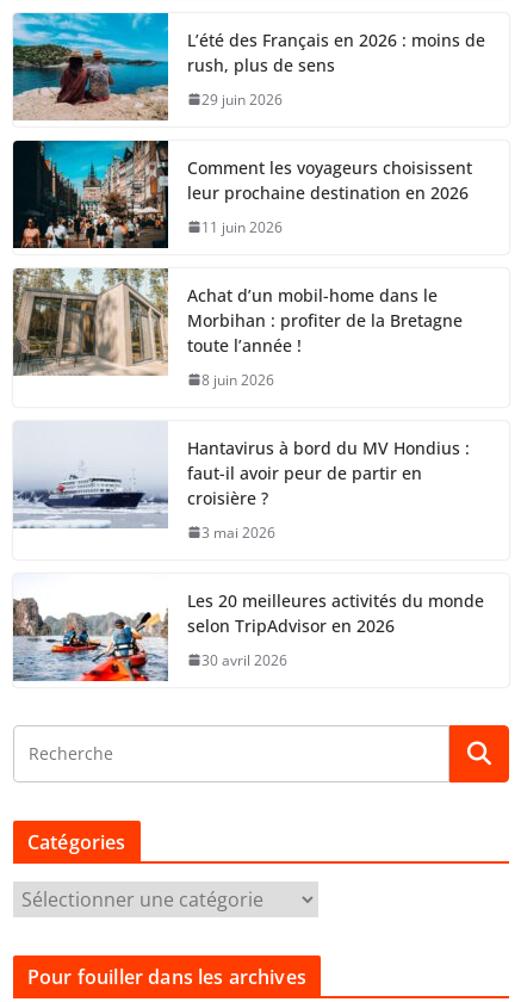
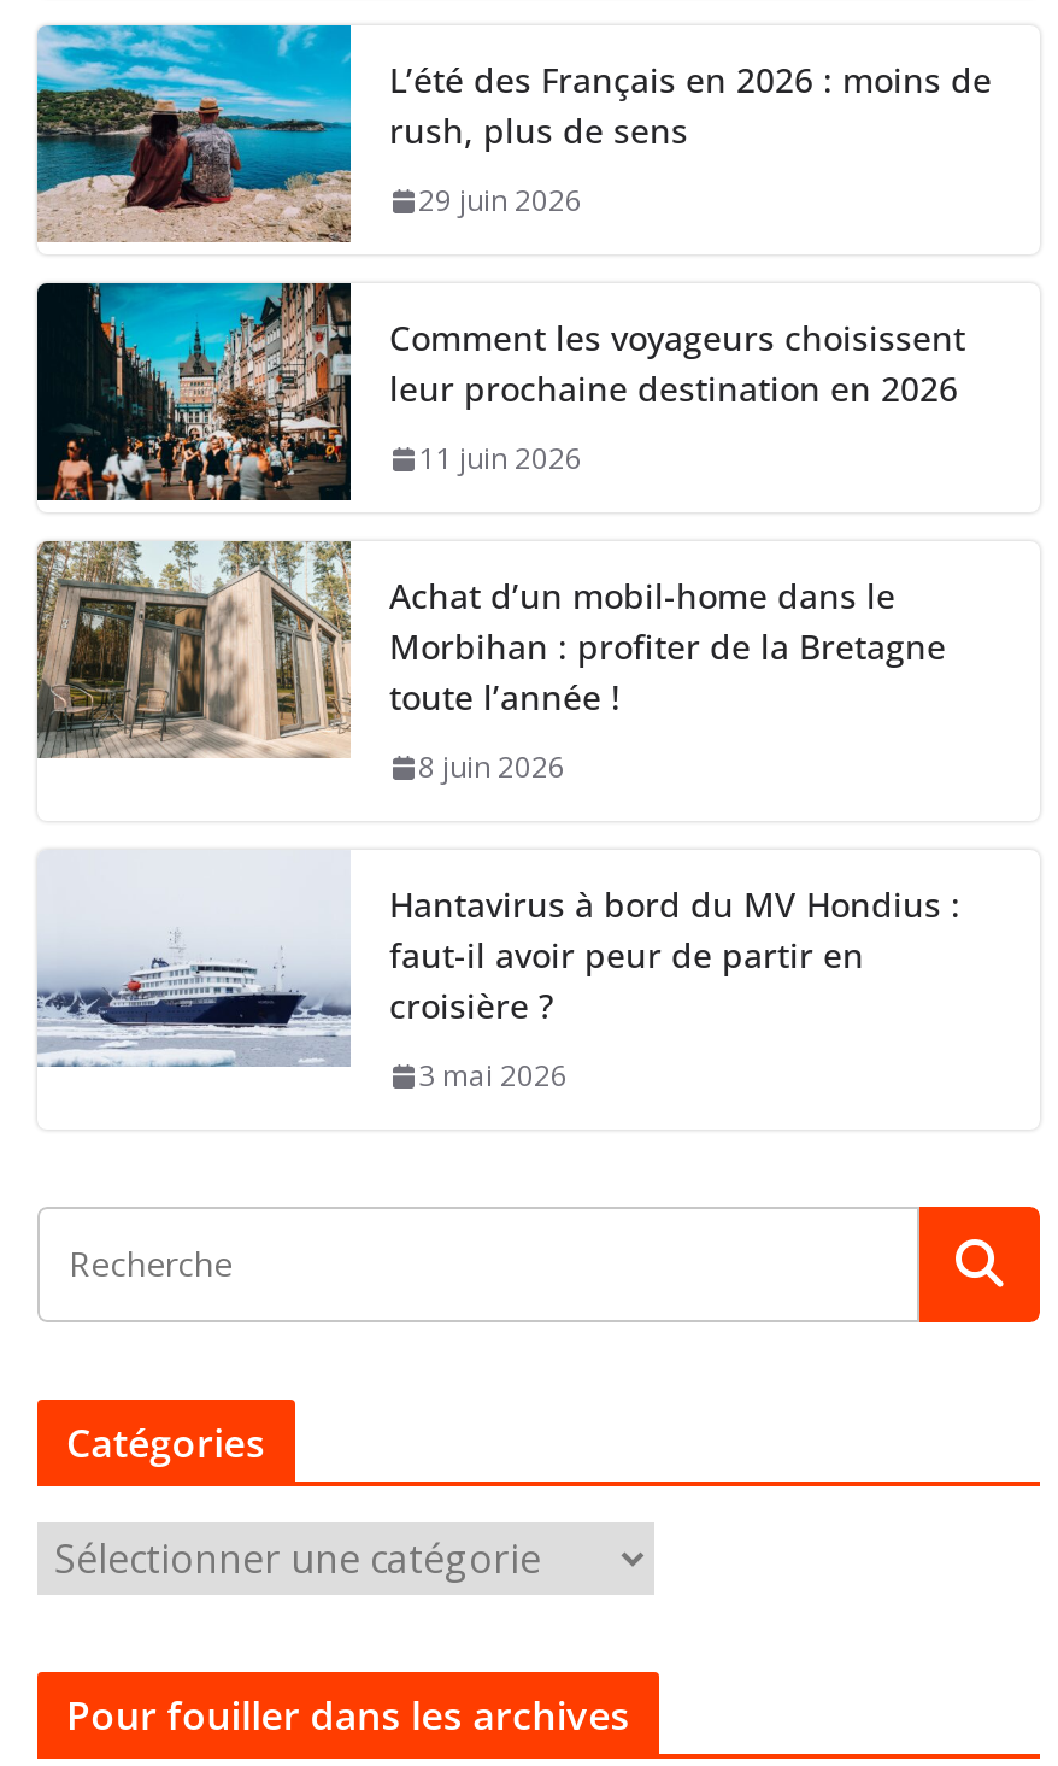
[12,589,484,682] [image] | Les 20 meilleures activités du monde | selon TripAdvisor en 2026 | 30 avril 2026 -> none

